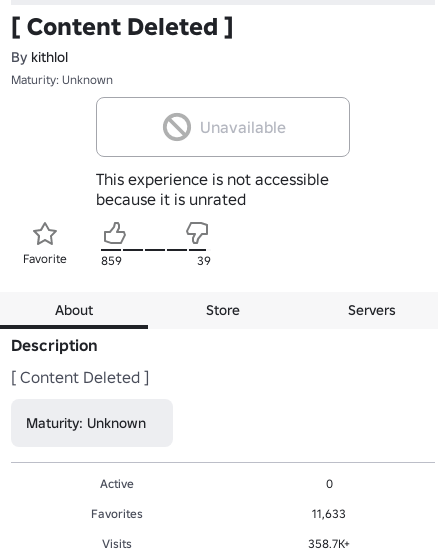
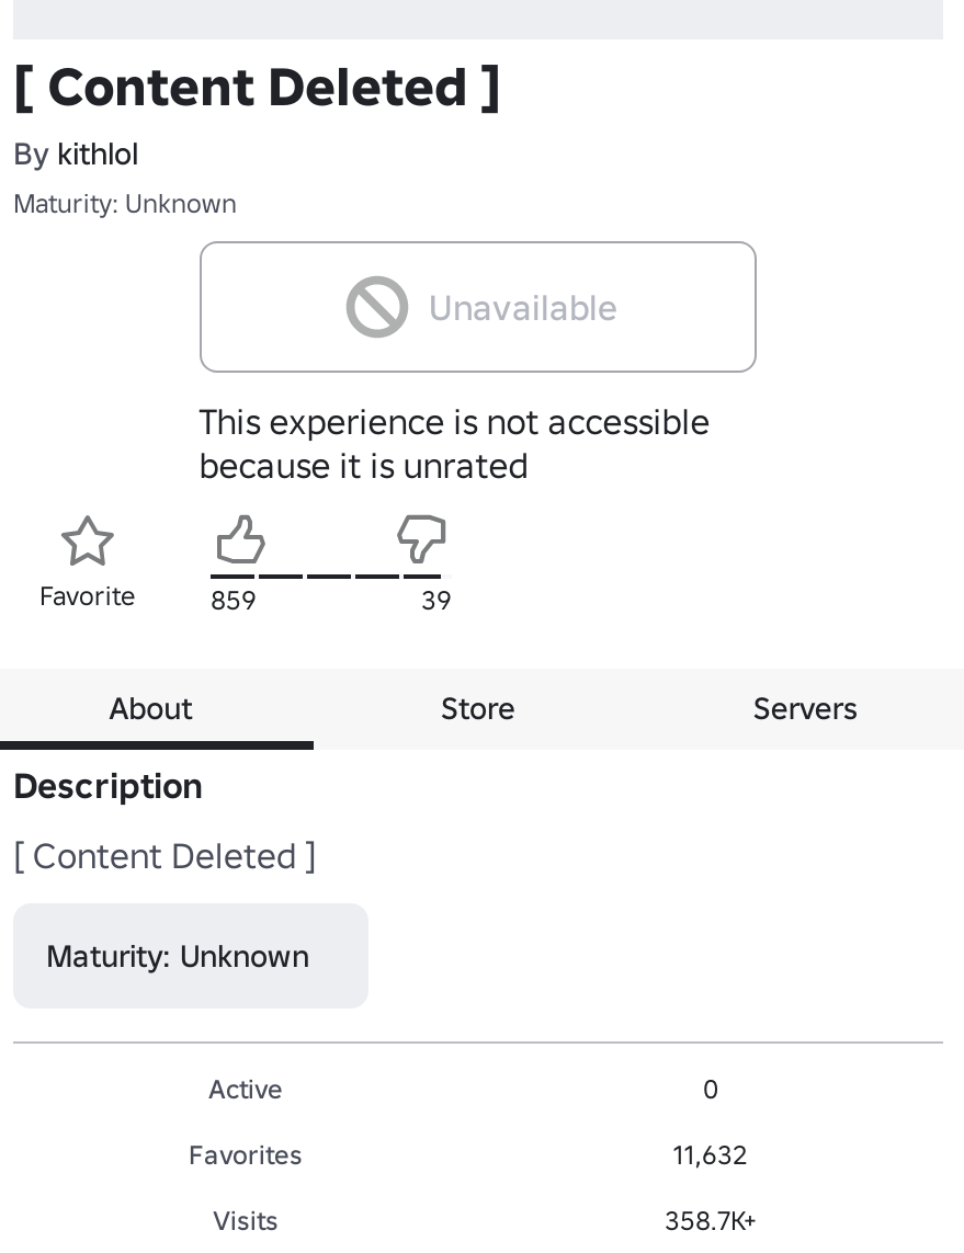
[312,505,346,520] 11,633 -> [673,1137,748,1170] 11,632

